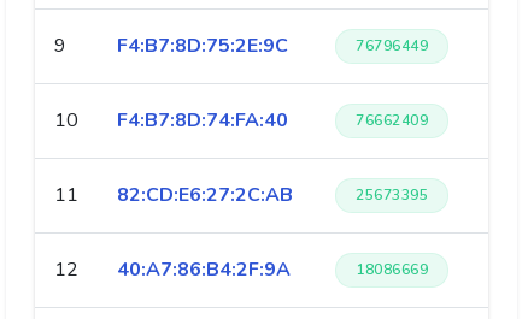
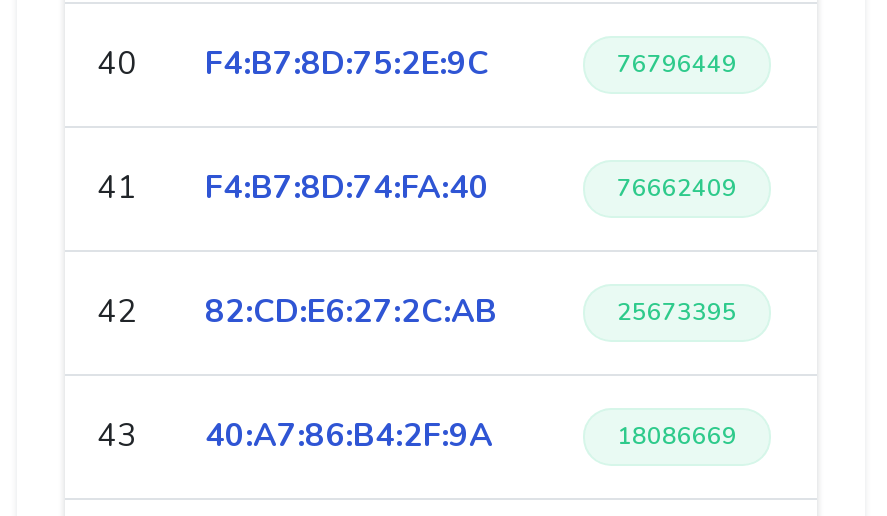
[54,33,288,59] 9 F4:B7:8D:75:2E:9C -> [97,42,489,86] 40 F4:B7:8D:75:2E:9C
[54,107,288,134] 10 F4:B7:8D:74:FA:40 -> [97,166,489,210] 41 F4:B7:8D:74:FA:40
[54,182,293,208] 11 82:CD:E6:27:2C:AB -> [97,290,497,334] 42 82:CD:E6:27:2C:AB
[54,256,291,283] 12 40:A7:86:B4:2F:9A -> [97,414,493,458] 43 40:A7:86:B4:2F:9A

